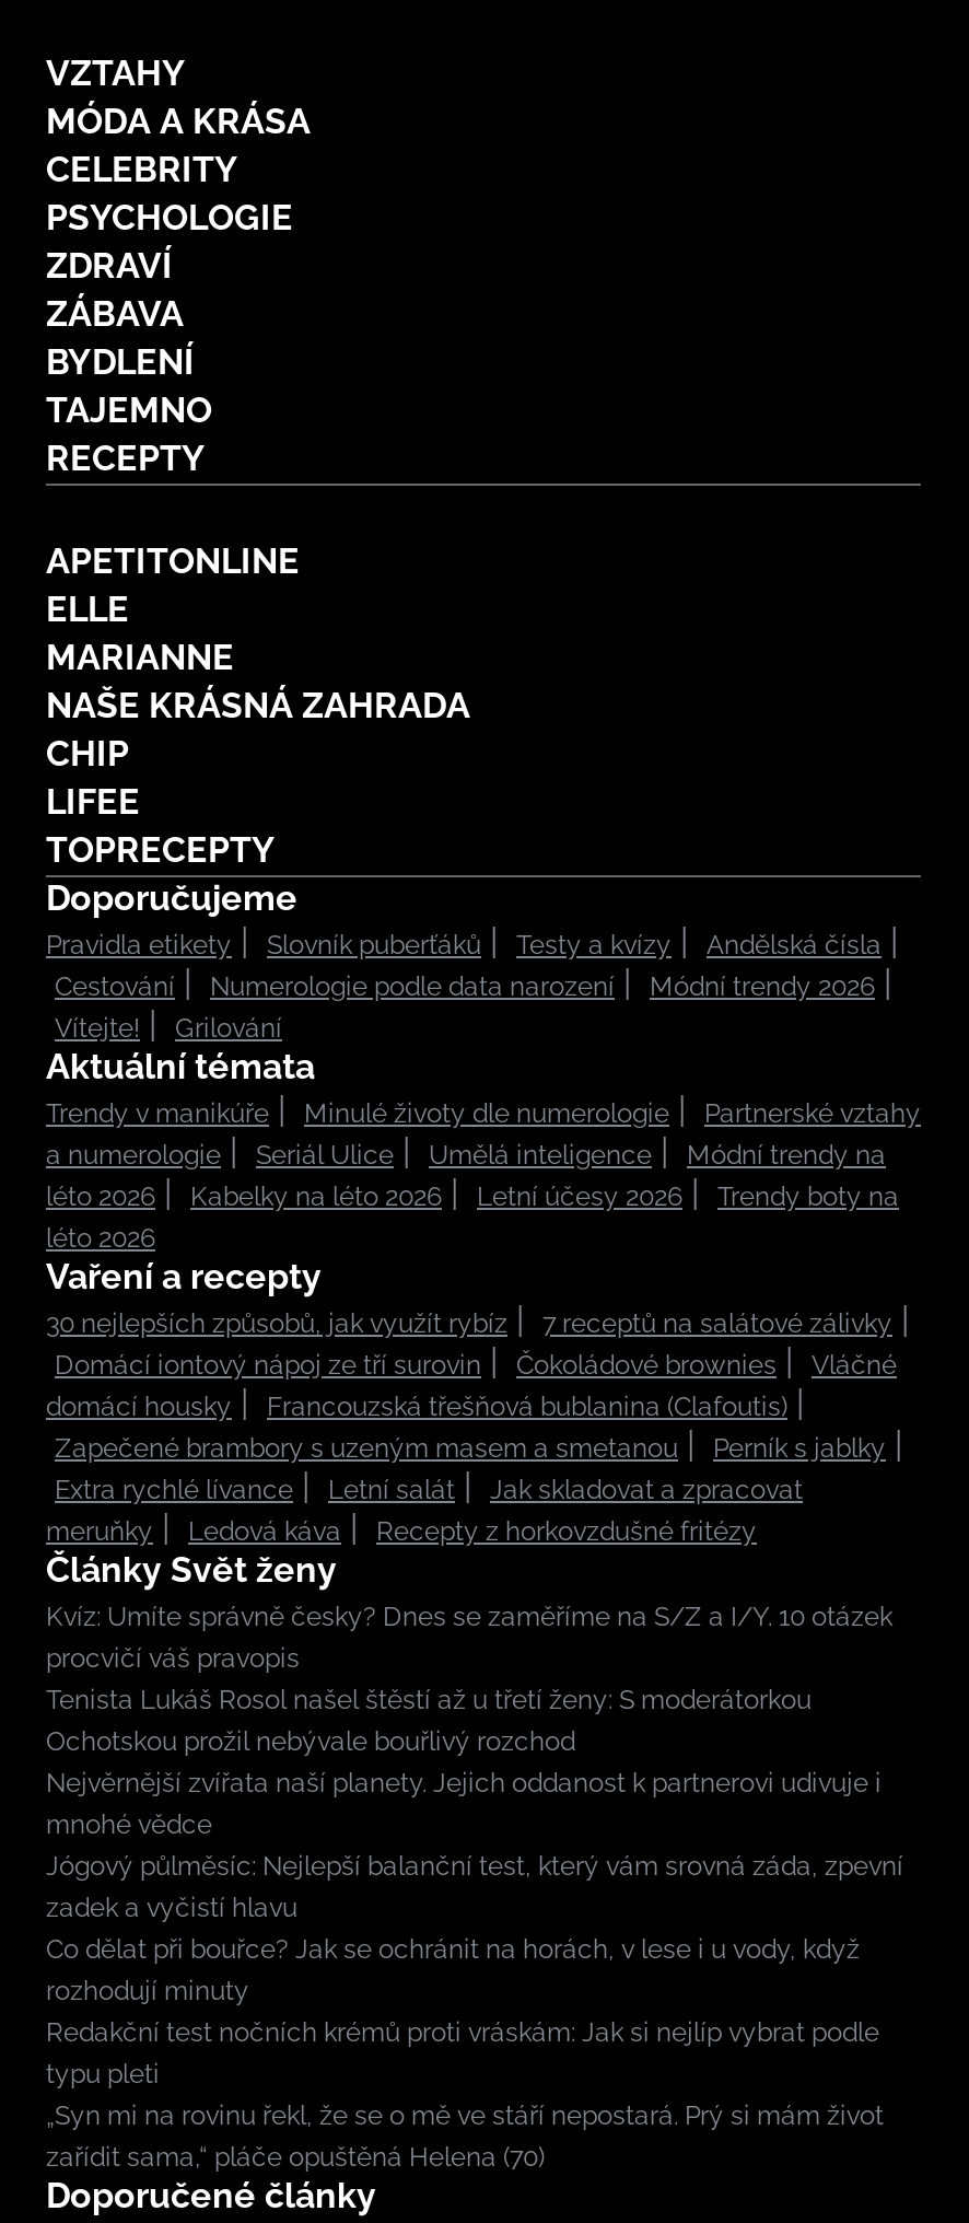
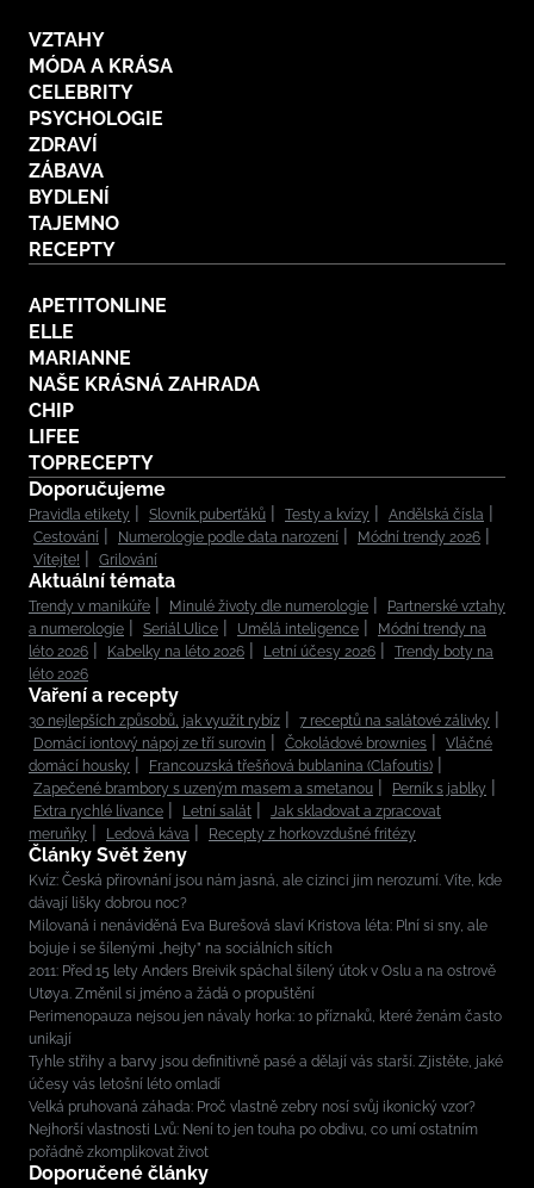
[46,1602,903,2173] Kvíz: Umíte správně česky? Dnes se zaměříme na S/Z a I/Y. 10 otázek | procvičí váš pravopis | Tenista Lukáš Rosol našel štěstí až u třetí ženy: S moderátorkou | Ochotskou prožil nebývale bouřlivý rozchod | Nejvěrnější zvířata naší planety. Jejich oddanost k partnerovi udivuje i | mnohé vědce | Jógový půlměsíc: Nejlepší balanční test, který vám srovná záda, zpevní | zadek a vyčistí hlavu | Co dělat při bouřce? Jak se ochránit na horách, v lese i u vody, když | rozhodují minuty | Redakční test nočních krémů proti vráskám: Jak si nejlíp vybrat podle | typu pleti | „Syn mi na rovinu řekl, že se o mě ve stáří nepostará. Prý si mám život | zařídit sama,“ pláče opuštěná Helena (70) -> [29,872,503,1161] Kvíz: Česká přirovnání jsou nám jasná, ale cizinci jim nerozumí. Víte, kde | dávají lišky dobrou noc? | Milovaná i nenáviděná Eva Burešová slaví Kristova léta: Plní si sny, ale | bojuje i se šílenými „hejty” na sociálních sítích | 2011: Před 15 lety Anders Breivik spáchal šílený útok v Oslu a na ostrově | Utøya. Změnil si jméno a žádá o propuštění | Perimenopauza nejsou jen návaly horka: 10 příznaků, které ženám často | unikají | Tyhle střihy a barvy jsou definitivně pasé a dělají vás starší. Zjistěte, jaké | účesy vás letošní léto omladí | Velká pruhovaná záhada: Proč vlastně zebry nosí svůj ikonický vzor? | Nejhorší vlastnosti Lvů: Není to jen touha po obdivu, co umí ostatním | pořádně zkomplikovat život

